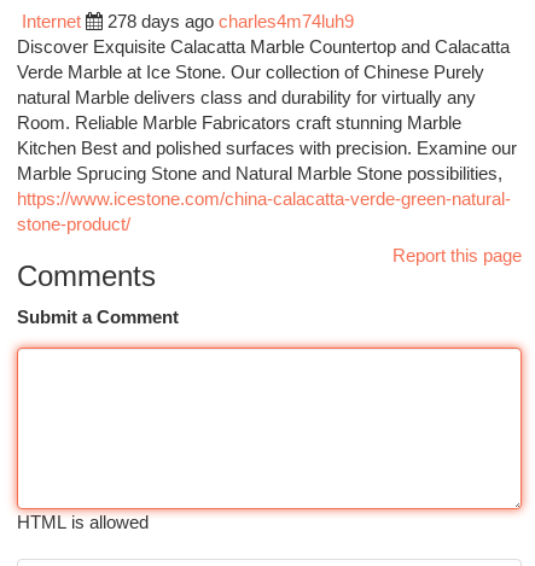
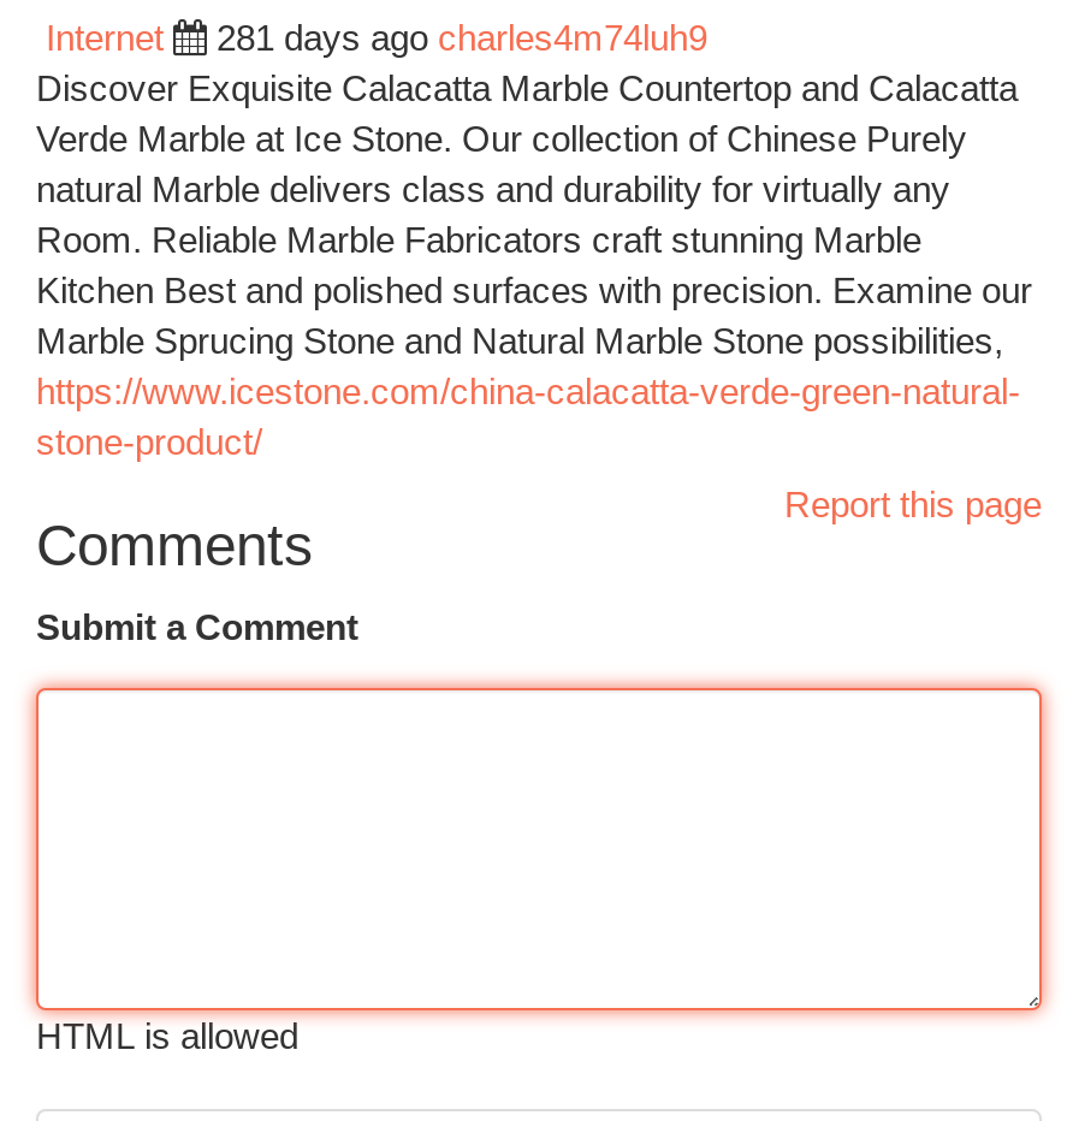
[107,11,354,31] 278 days ago charles4m74luh9 -> [217,17,707,58] 281 days ago charles4m74luh9

